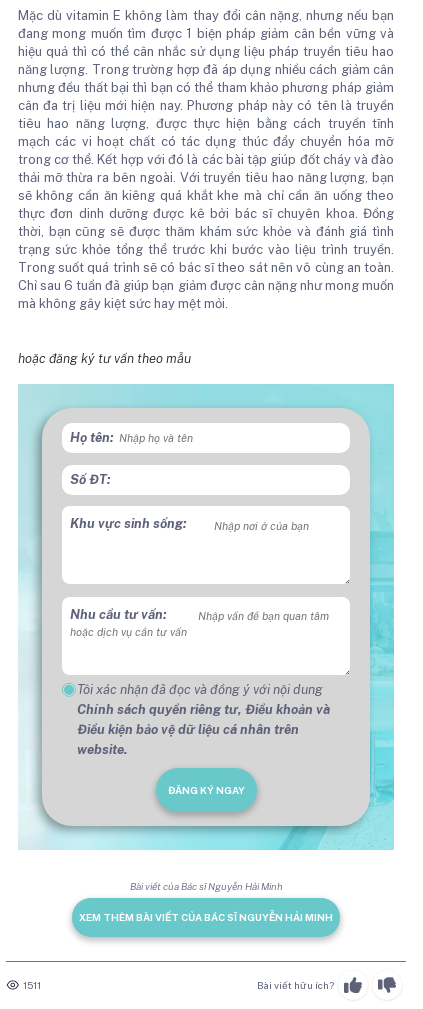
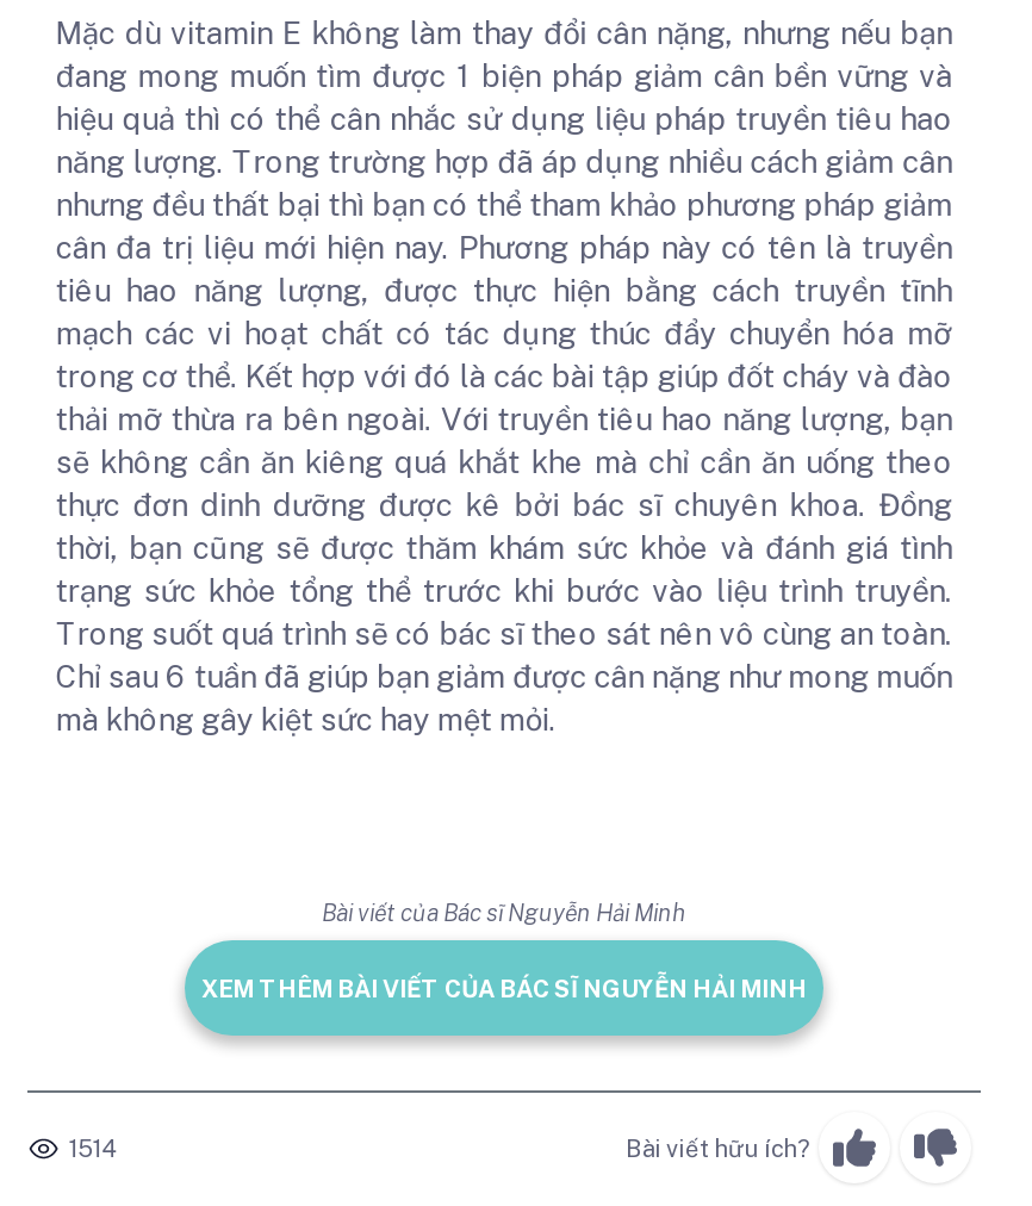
[18,351,191,366] hoặc đăng ký tư vấn theo mẫu -> none
[17,383,395,851] [image] | Họ tên: | Số ĐT: | Khu vực sinh sống: -> none
[70,607,167,622] Nhu cầu tư vấn: -> none
[77,682,330,796] Tôi xác nhận đã đọc và đồng ý với nội dung | Chính sách quyền riêng tư, Điều khoản và | Điều kiện bảo vệ dữ liệu cá nhân trên | website. | ĐĂNG KÝ NGAY -> none
[23,979,41,991] 1511 -> [68,1134,116,1163] 1514

